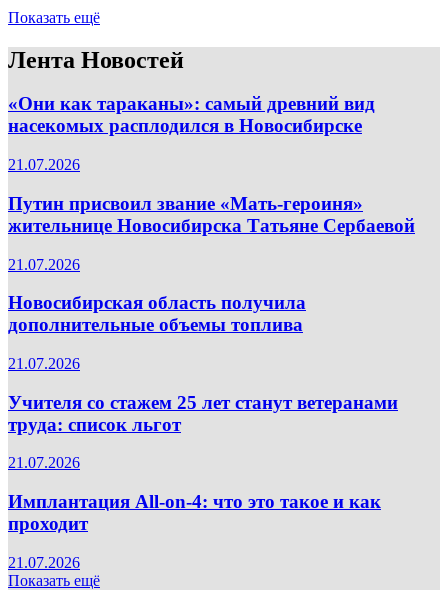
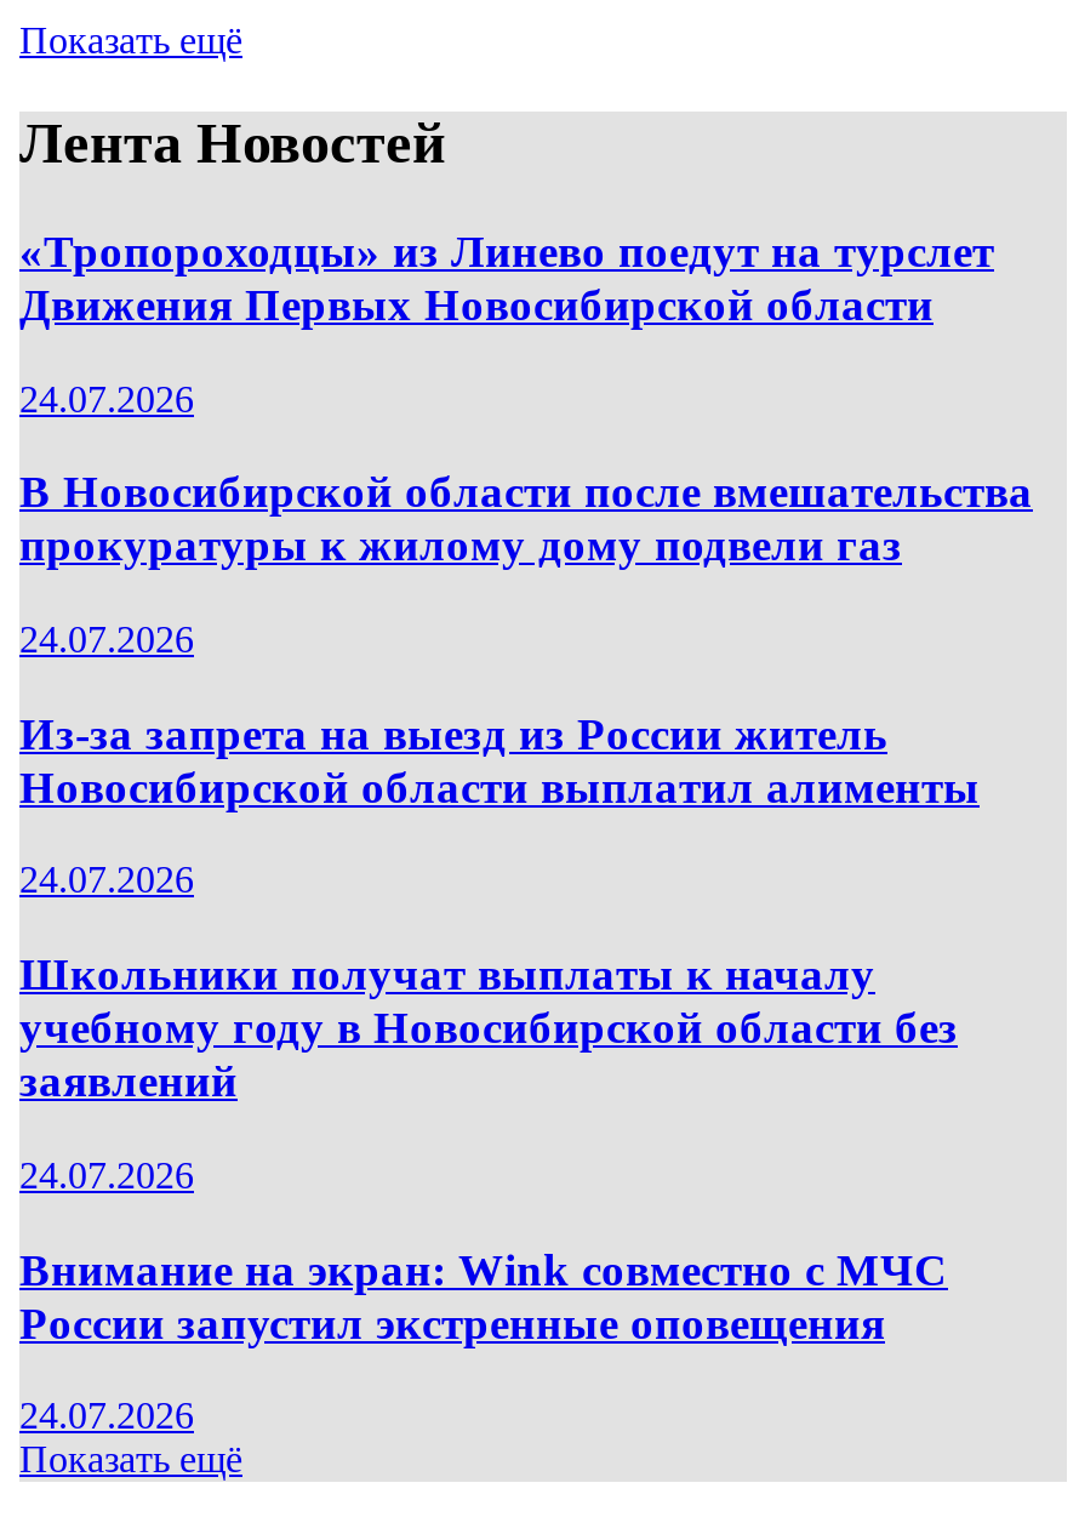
[8,93,375,136] «Они как тараканы»: самый древний вид | насекомых расплодился в Новосибирске -> [19,225,994,330] «Тропороходцы» из Линево поедут на турслет | Движения Первых Новосибирской области
[8,156,80,173] 21.07.2026 -> [19,377,194,419] 24.07.2026
[8,193,415,236] Путин присвоил звание «Мать-героиня» | жительнице Новосибирска Татьяне Сербаевой -> [19,467,1033,571] В Новосибирской области после вмешательства | прокуратуры к жилому дому подвели газ
[8,256,80,273] 21.07.2026 -> [19,619,194,660] 24.07.2026
[8,292,306,335] Новосибирская область получила | дополнительные объемы топлива -> [19,708,980,812] Из-за запрета на выезд из России житель | Новосибирской области выплатил алименты
[8,355,80,372] 21.07.2026 -> [19,860,194,901] 24.07.2026
[8,392,398,435] Учителя со стажем 25 лет станут ветеранами | труда: список льгот -> [19,949,958,1106] Школьники получат выплаты к началу | учебному году в Новосибирской области без | заявлений
[8,454,80,471] 21.07.2026 -> [19,1154,194,1196] 24.07.2026
[8,491,381,534] Имплантация All-on-4: что это такое и как | проходит -> [19,1243,948,1348] Внимание на экран: Wink совместно с МЧС | России запустил экстренные оповещения
[8,554,80,571] 21.07.2026 -> [19,1396,194,1437] 24.07.2026

